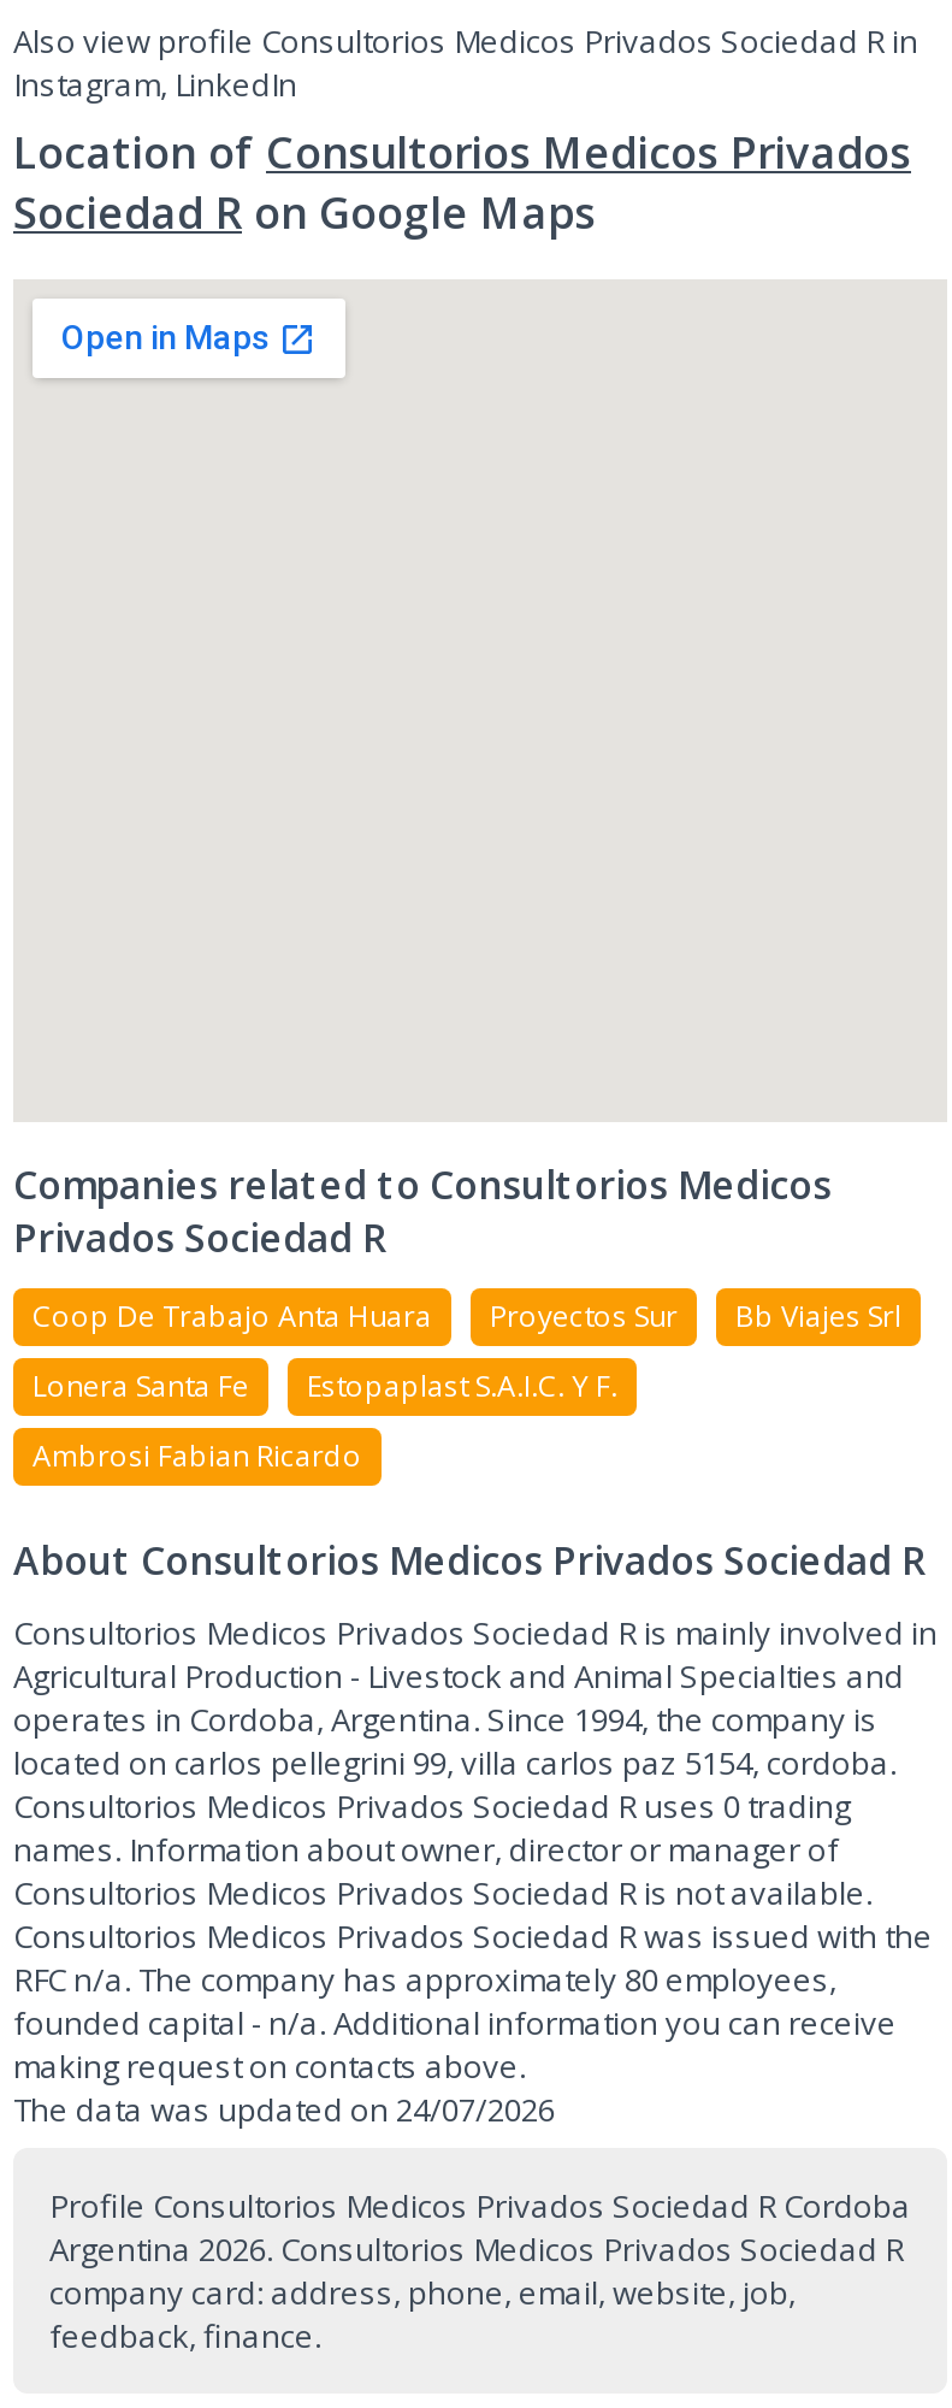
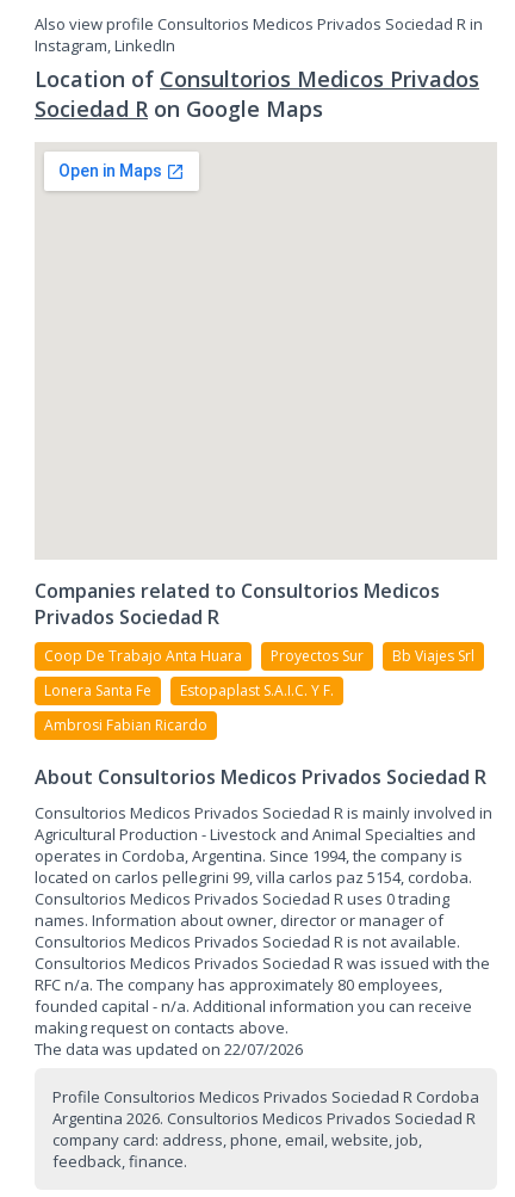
[13,2088,555,2131] The data was updated on 24/07/2026 -> [35,1038,303,1060] The data was updated on 22/07/2026

